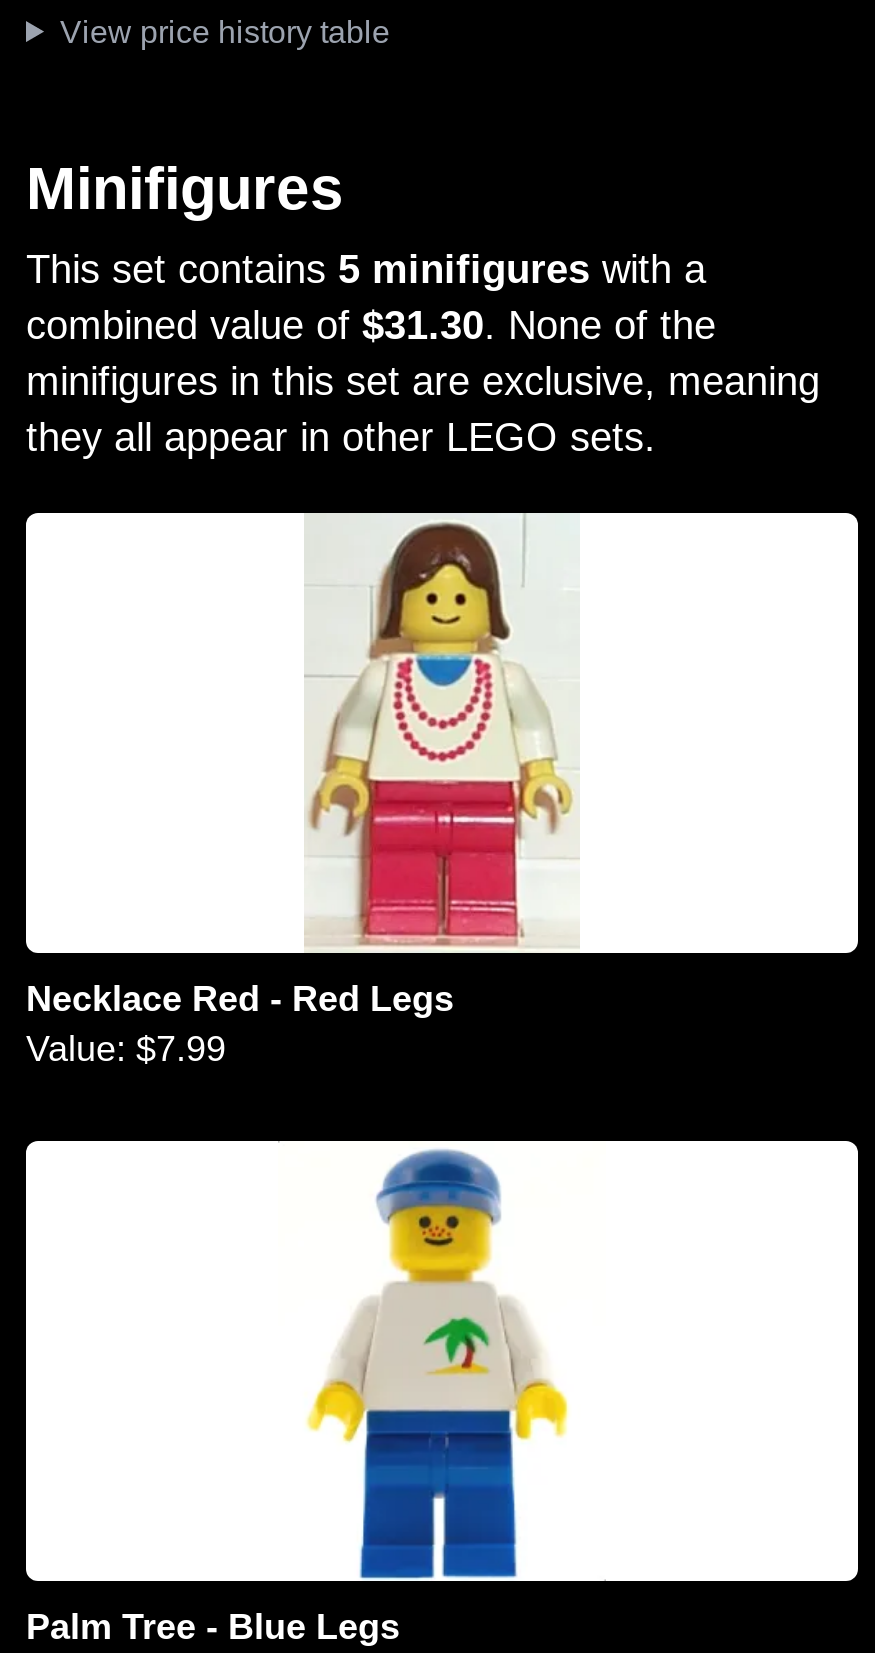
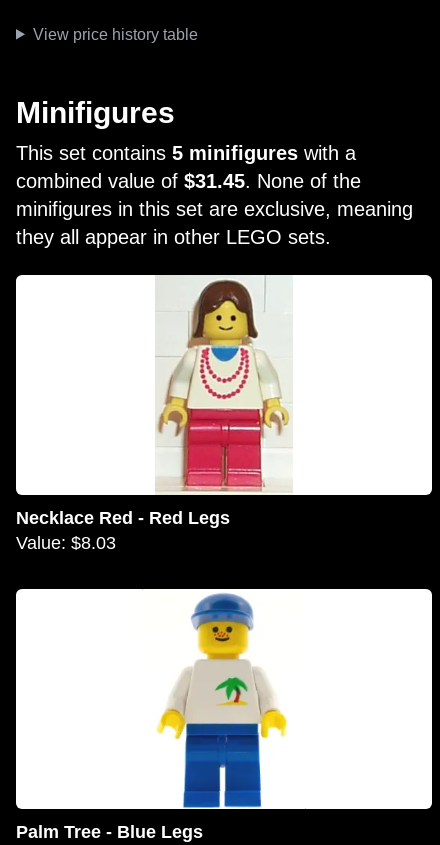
[26,302,716,346] combined value of $31.30. None of the -> [16,170,361,192] combined value of $31.45. None of the
[26,1028,226,1068] Value: $7.99 -> [16,533,116,553] Value: $8.03

